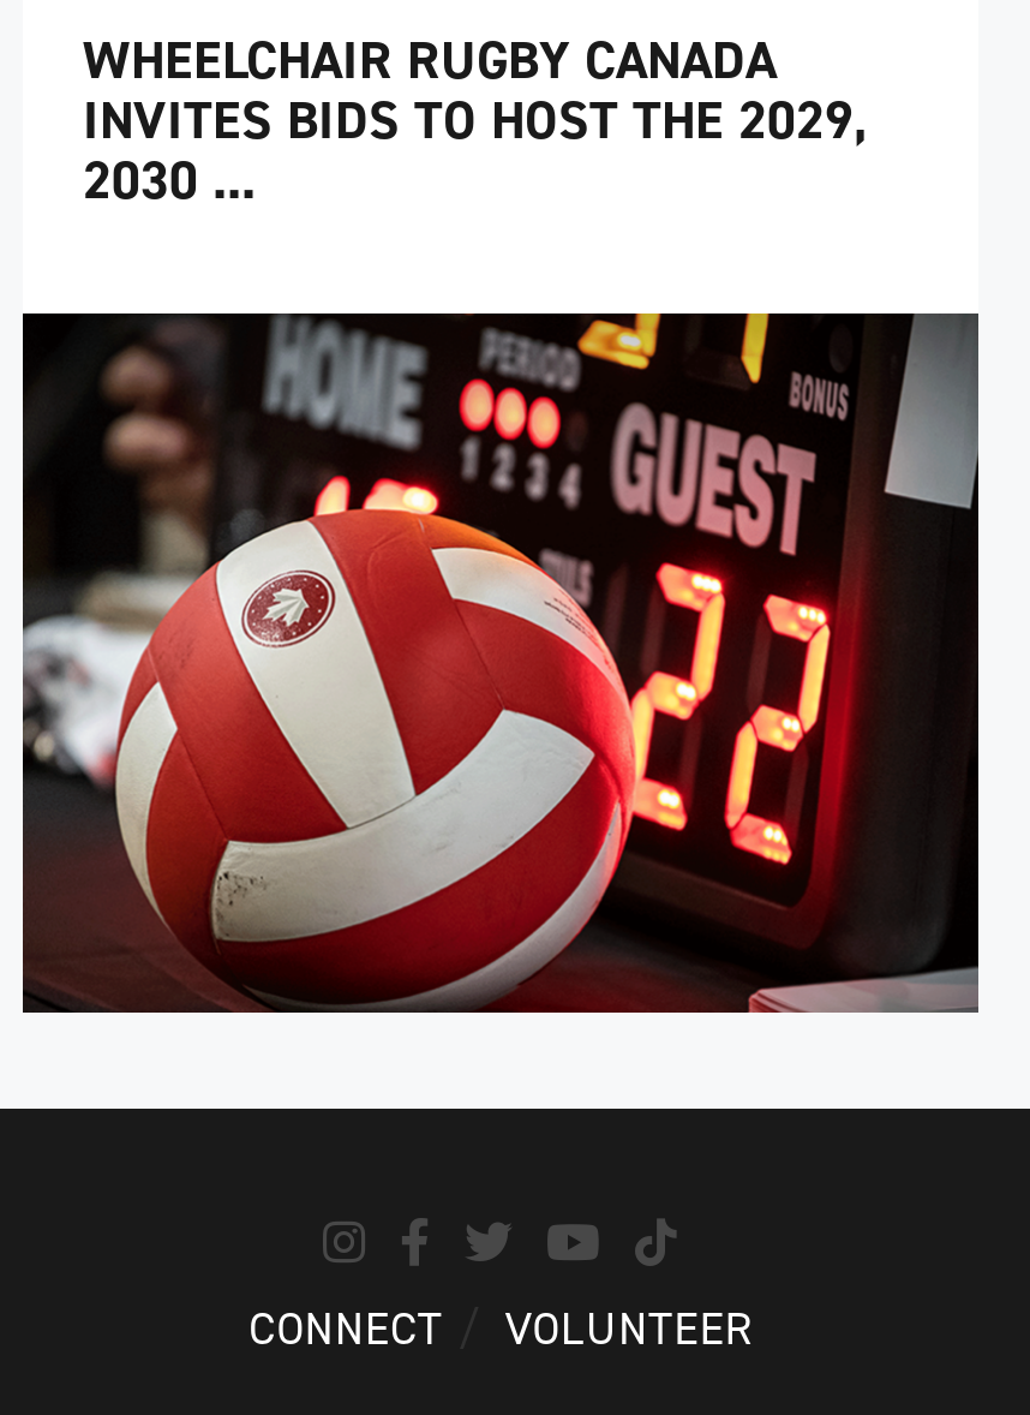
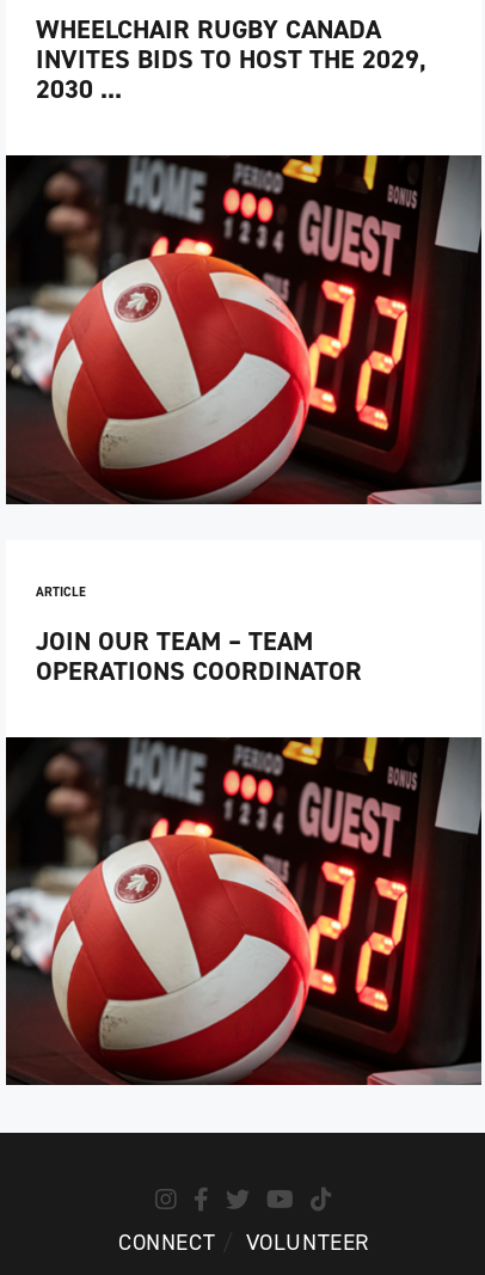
none -> [36,583,362,688] ARTICLE | JOIN OUR TEAM – TEAM | OPERATIONS COORDINATOR

